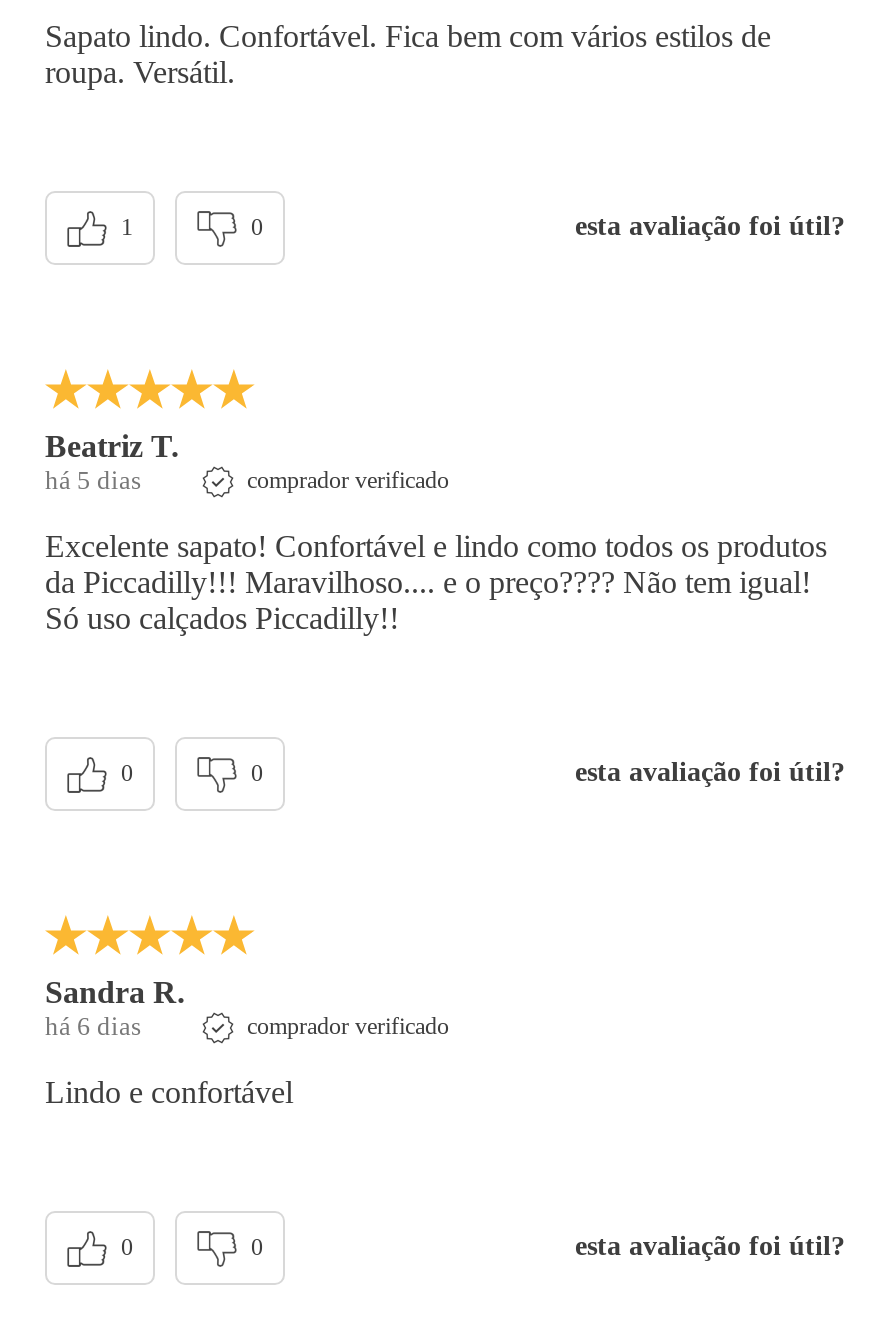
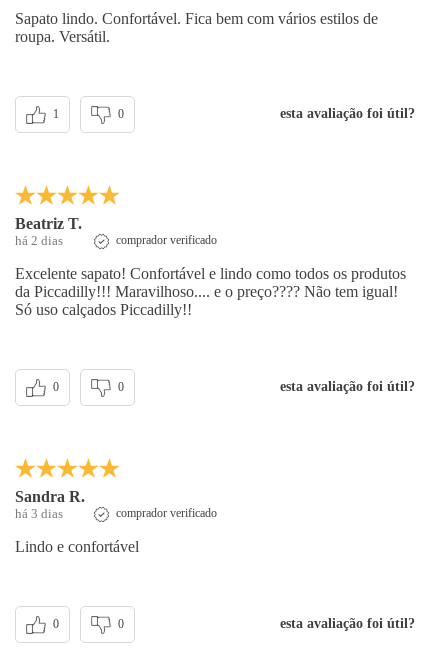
[45,464,141,494] há 5 dias -> [15,232,63,247] há 2 dias
[45,1010,141,1040] há 6 dias -> [15,505,63,520] há 3 dias

